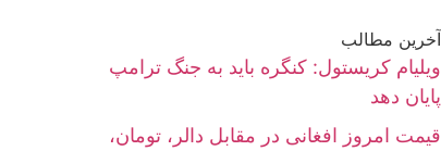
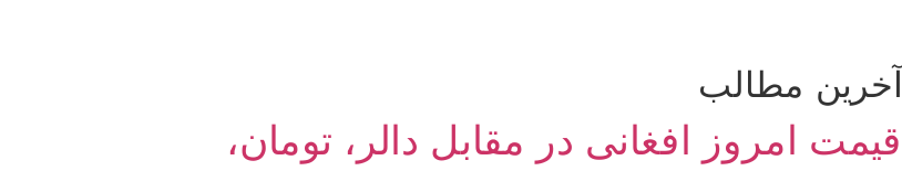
[109,55,441,108] ویلیام کریستول: کنگره باید به جنگ ترامپ | پایان دهد -> none

